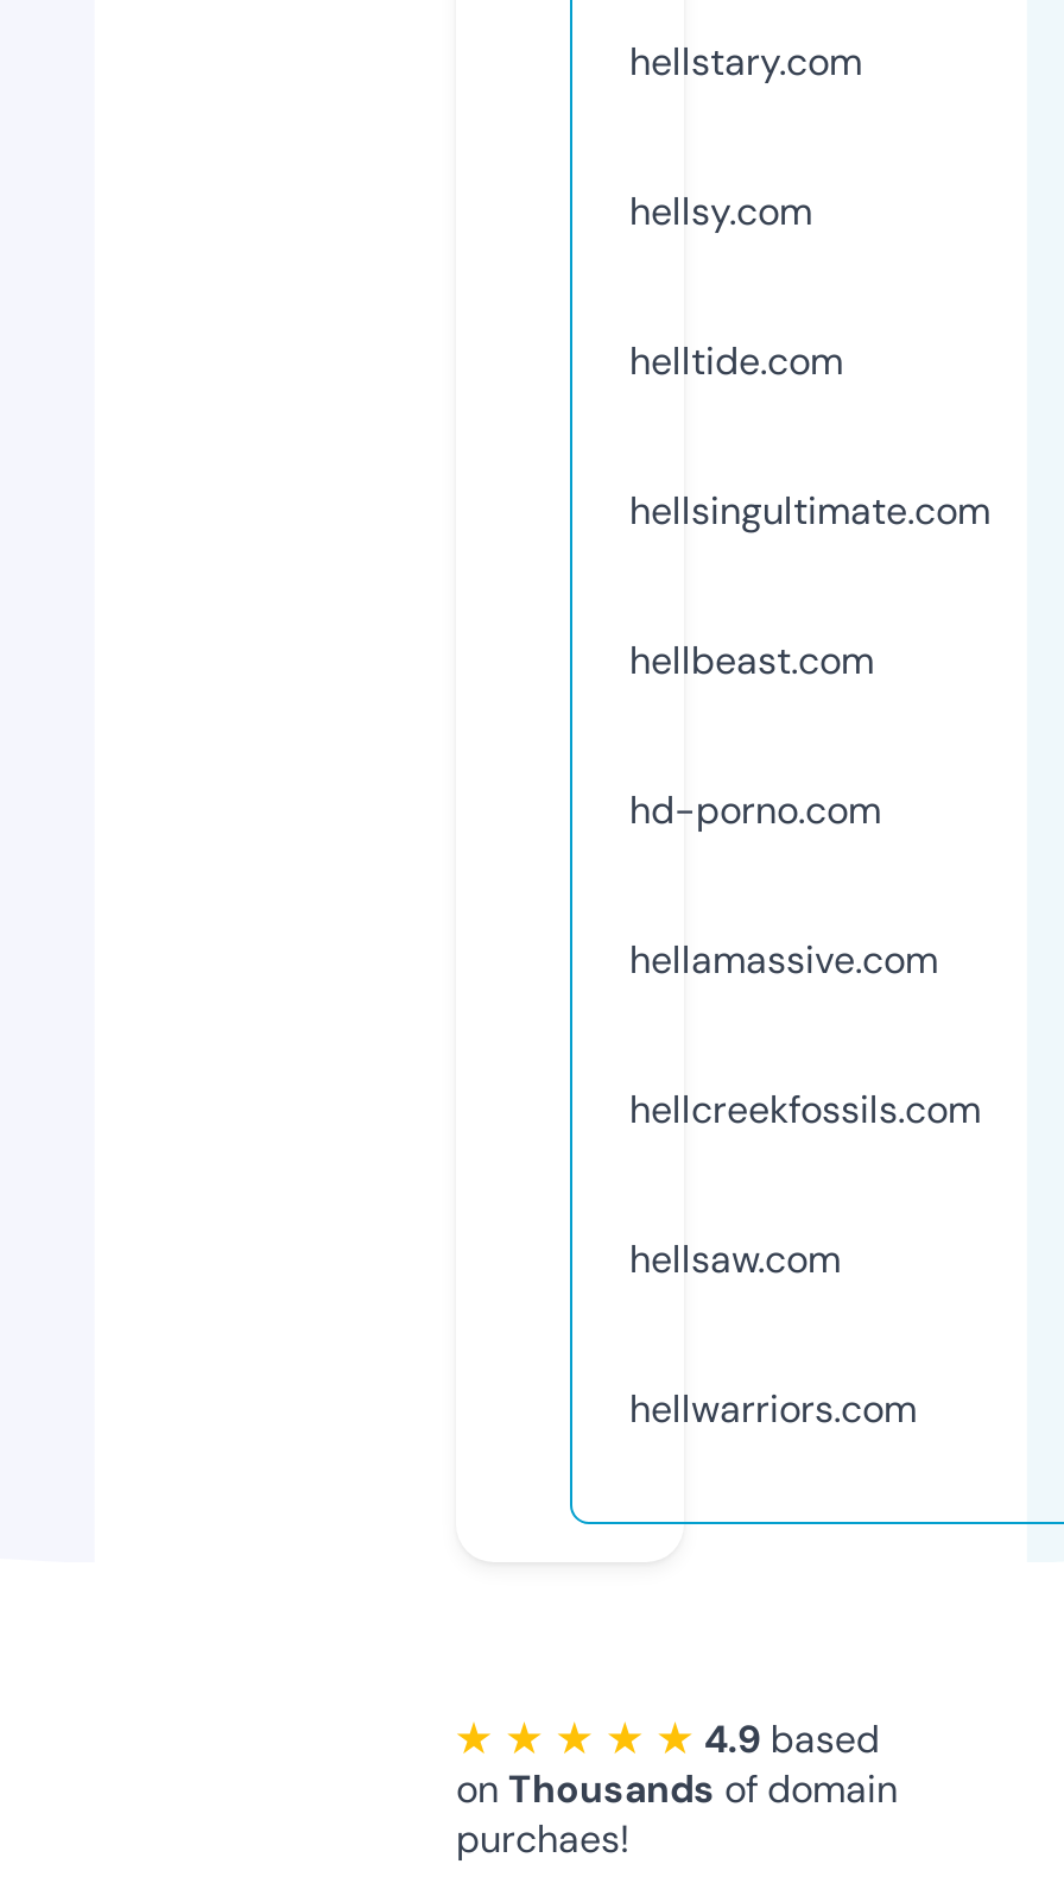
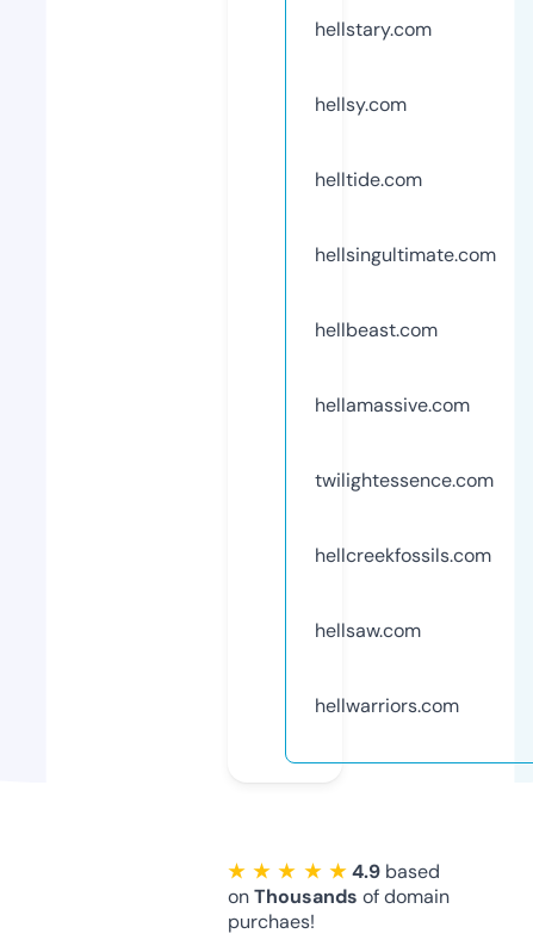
[629,784,881,834] hd-porno.com -> none
moved [629,934,938,984] -> [315,392,470,417]: hellamassive.com
none -> [315,467,494,492] twilightessence.com

